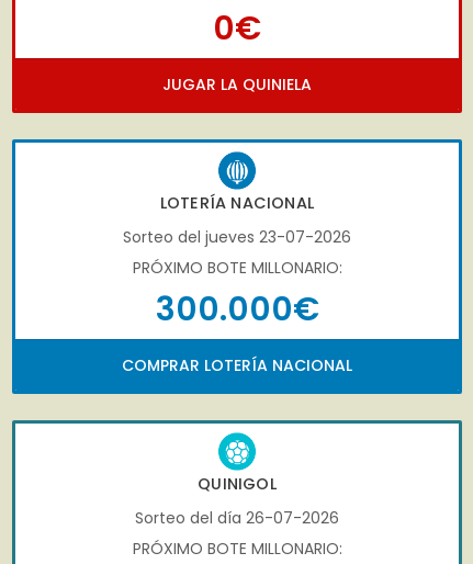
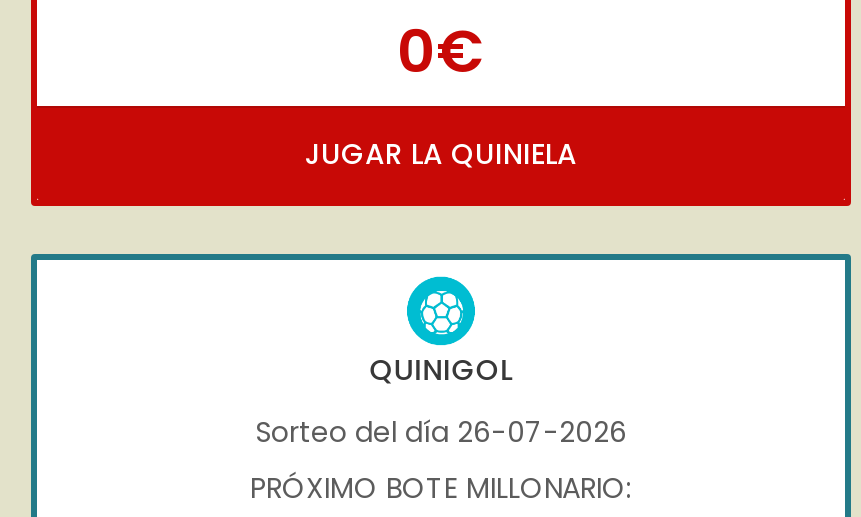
[12,139,462,395] [image] | LOTERÍA NACIONAL | Sorteo del jueves 23-07-2026 | PRÓXIMO BOTE MILLONARIO: | 300.000€ | COMPRAR LOTERÍA NACIONAL -> none

